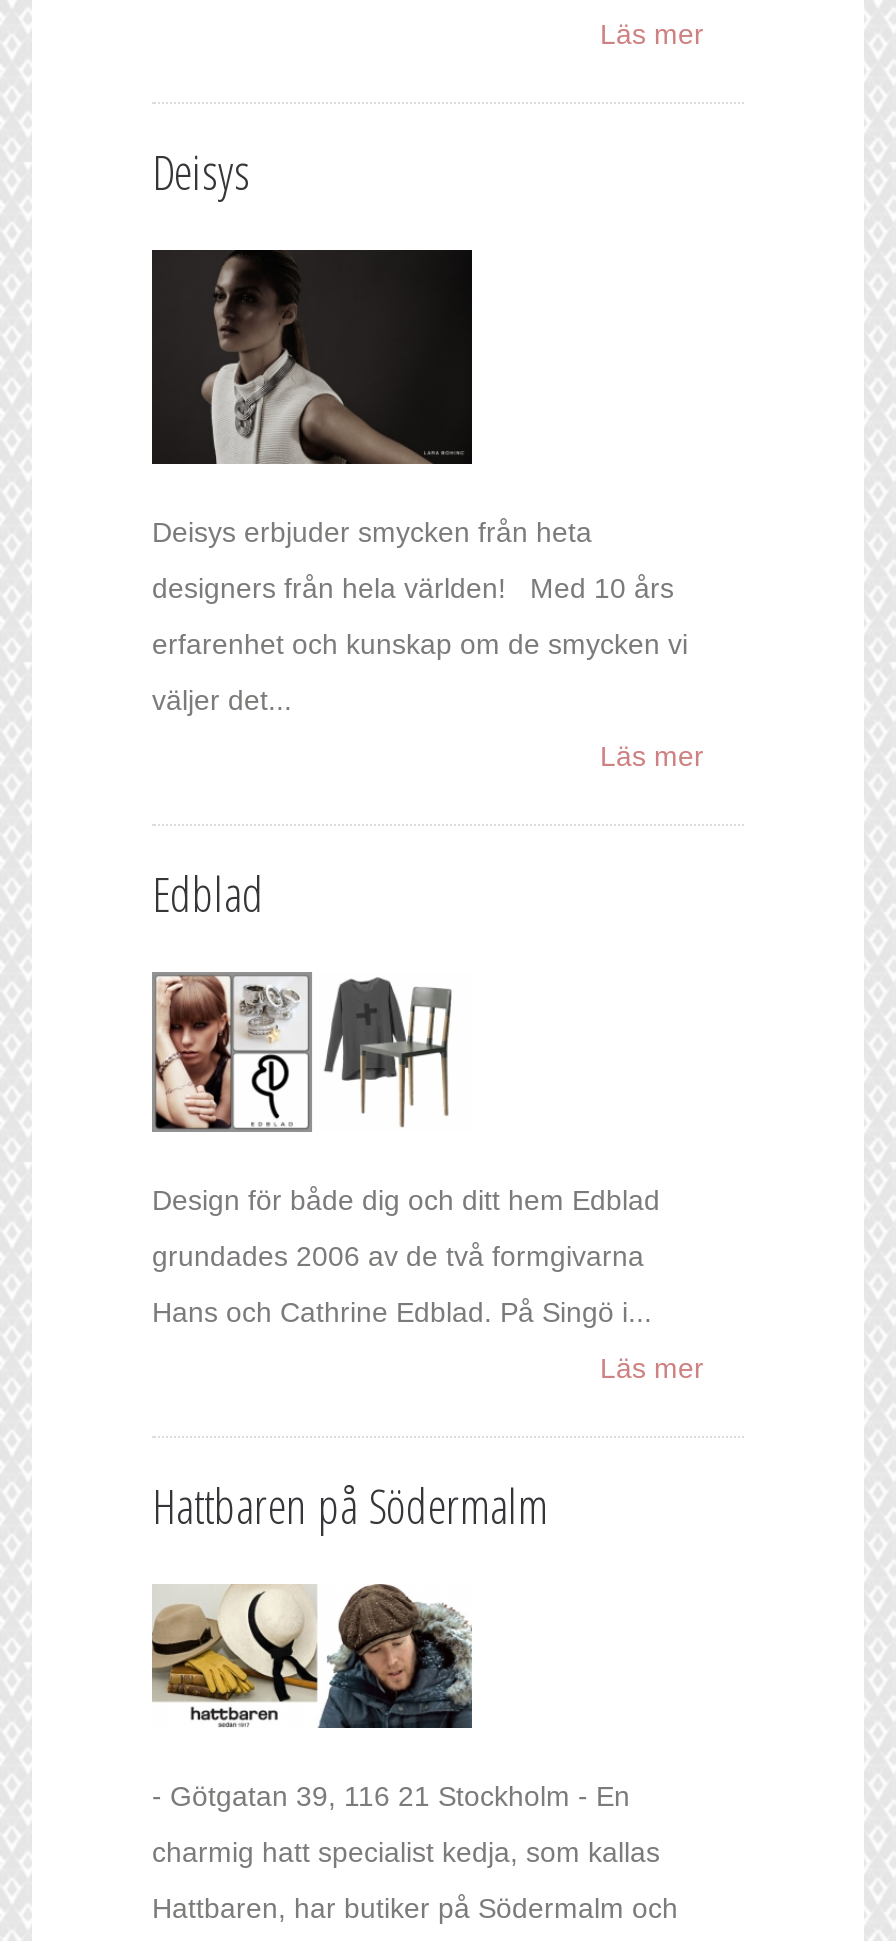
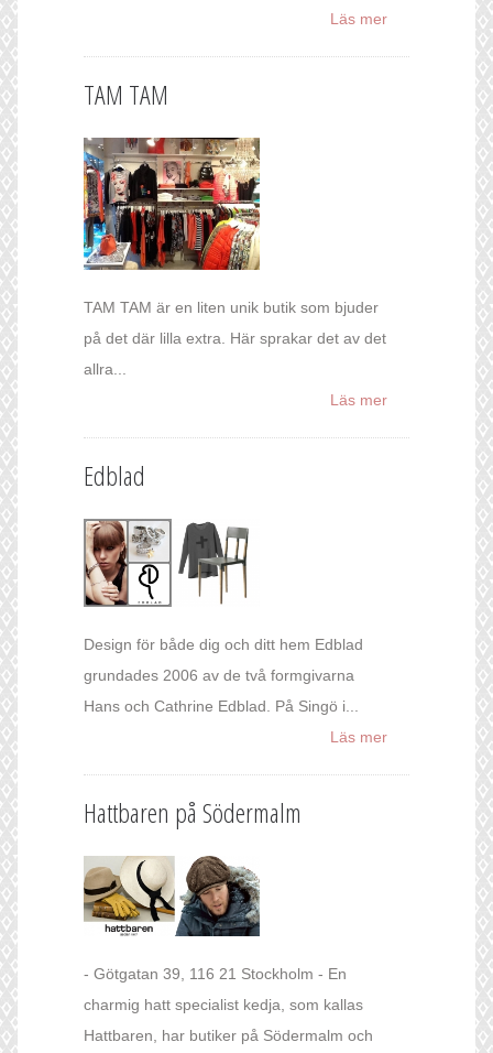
[152,139,250,205] Deisys -> [84,76,168,113] TAM TAM
[150,248,688,716] [image] | Deisys erbjuder smycken från heta | designers från hela världen! Med 10 års | erfarenhet och kunskap om de smycken vi | väljer det... -> [83,137,386,378] [image] | TAM TAM är en liten unik butik som bjuder | på det där lilla extra. Här sprakar det av det | allra...

